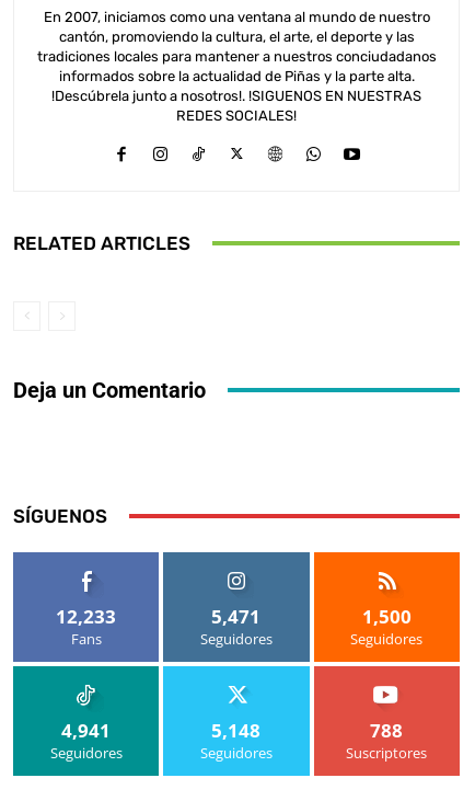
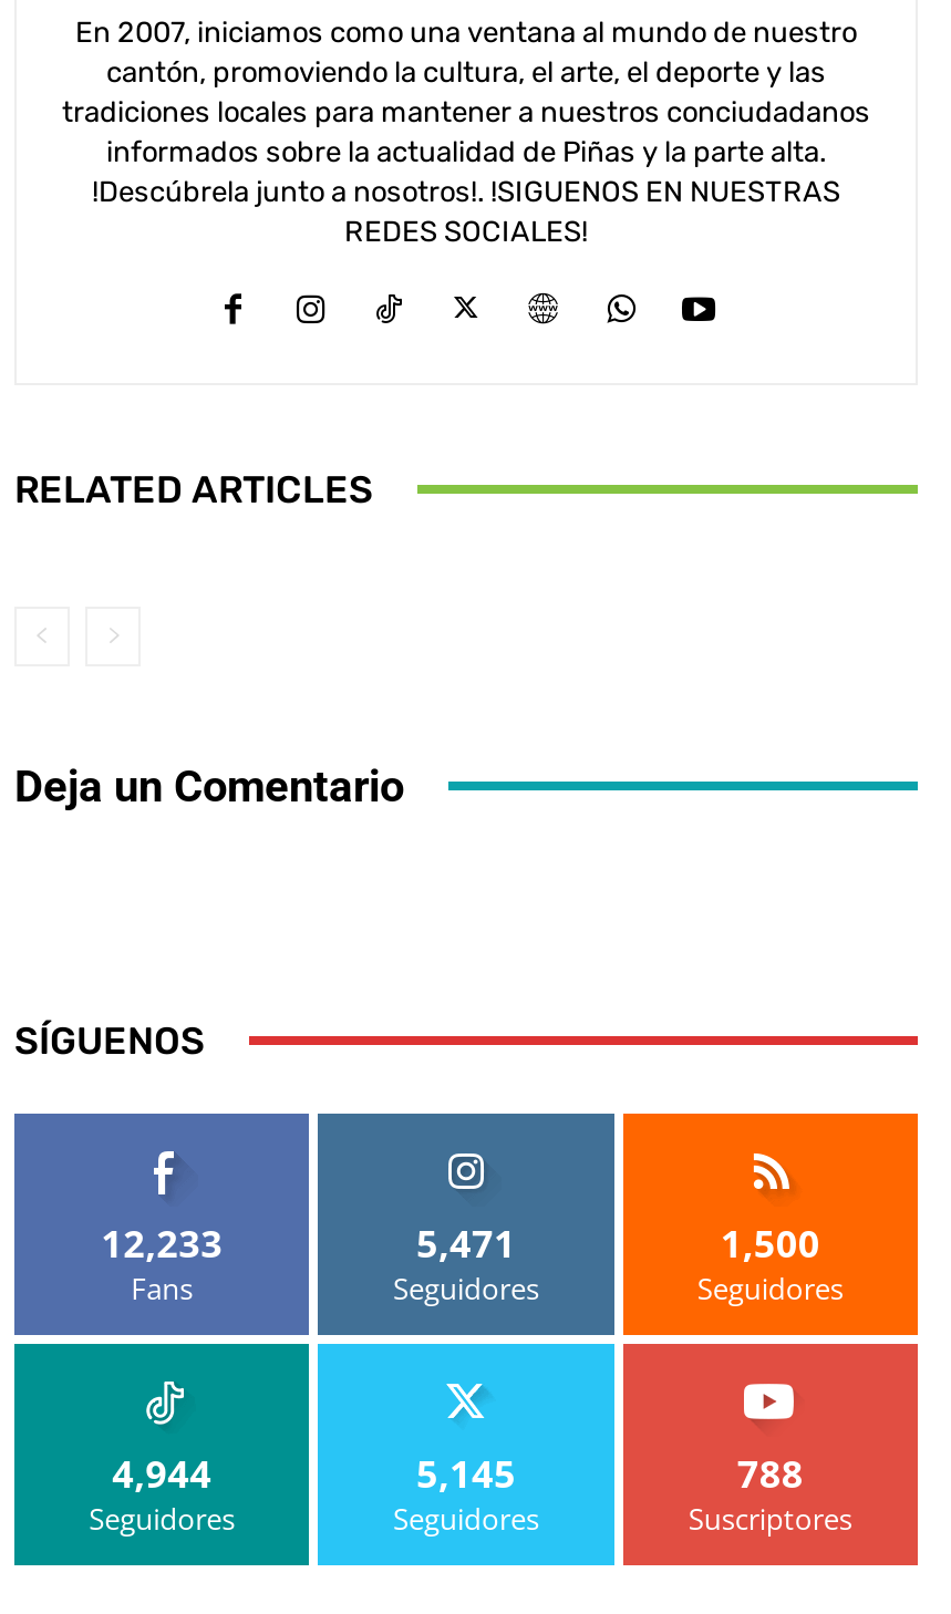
[62,717,111,742] 4,941 -> [112,1447,212,1498] 4,944
[212,717,261,742] 5,148 -> [416,1447,516,1498] 5,145

